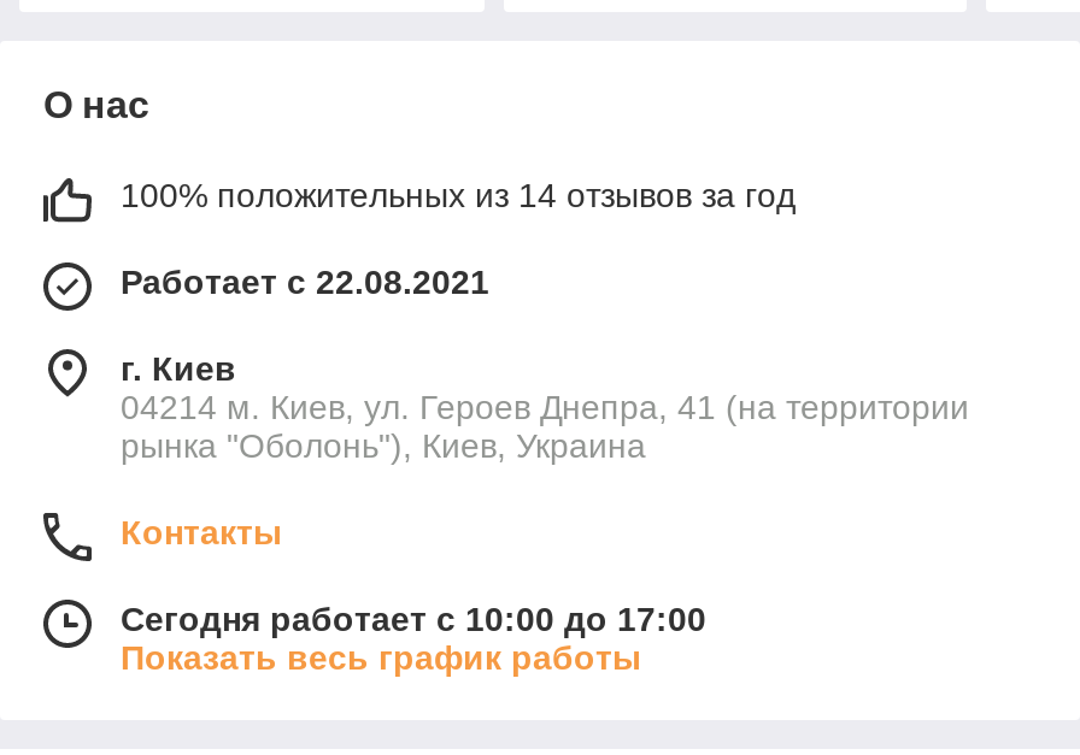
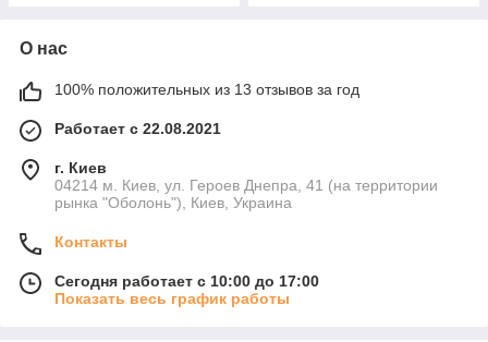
[121,175,796,214] 100% положительных из 14 отзывов за год -> [54,80,359,98] 100% положительных из 13 отзывов за год

